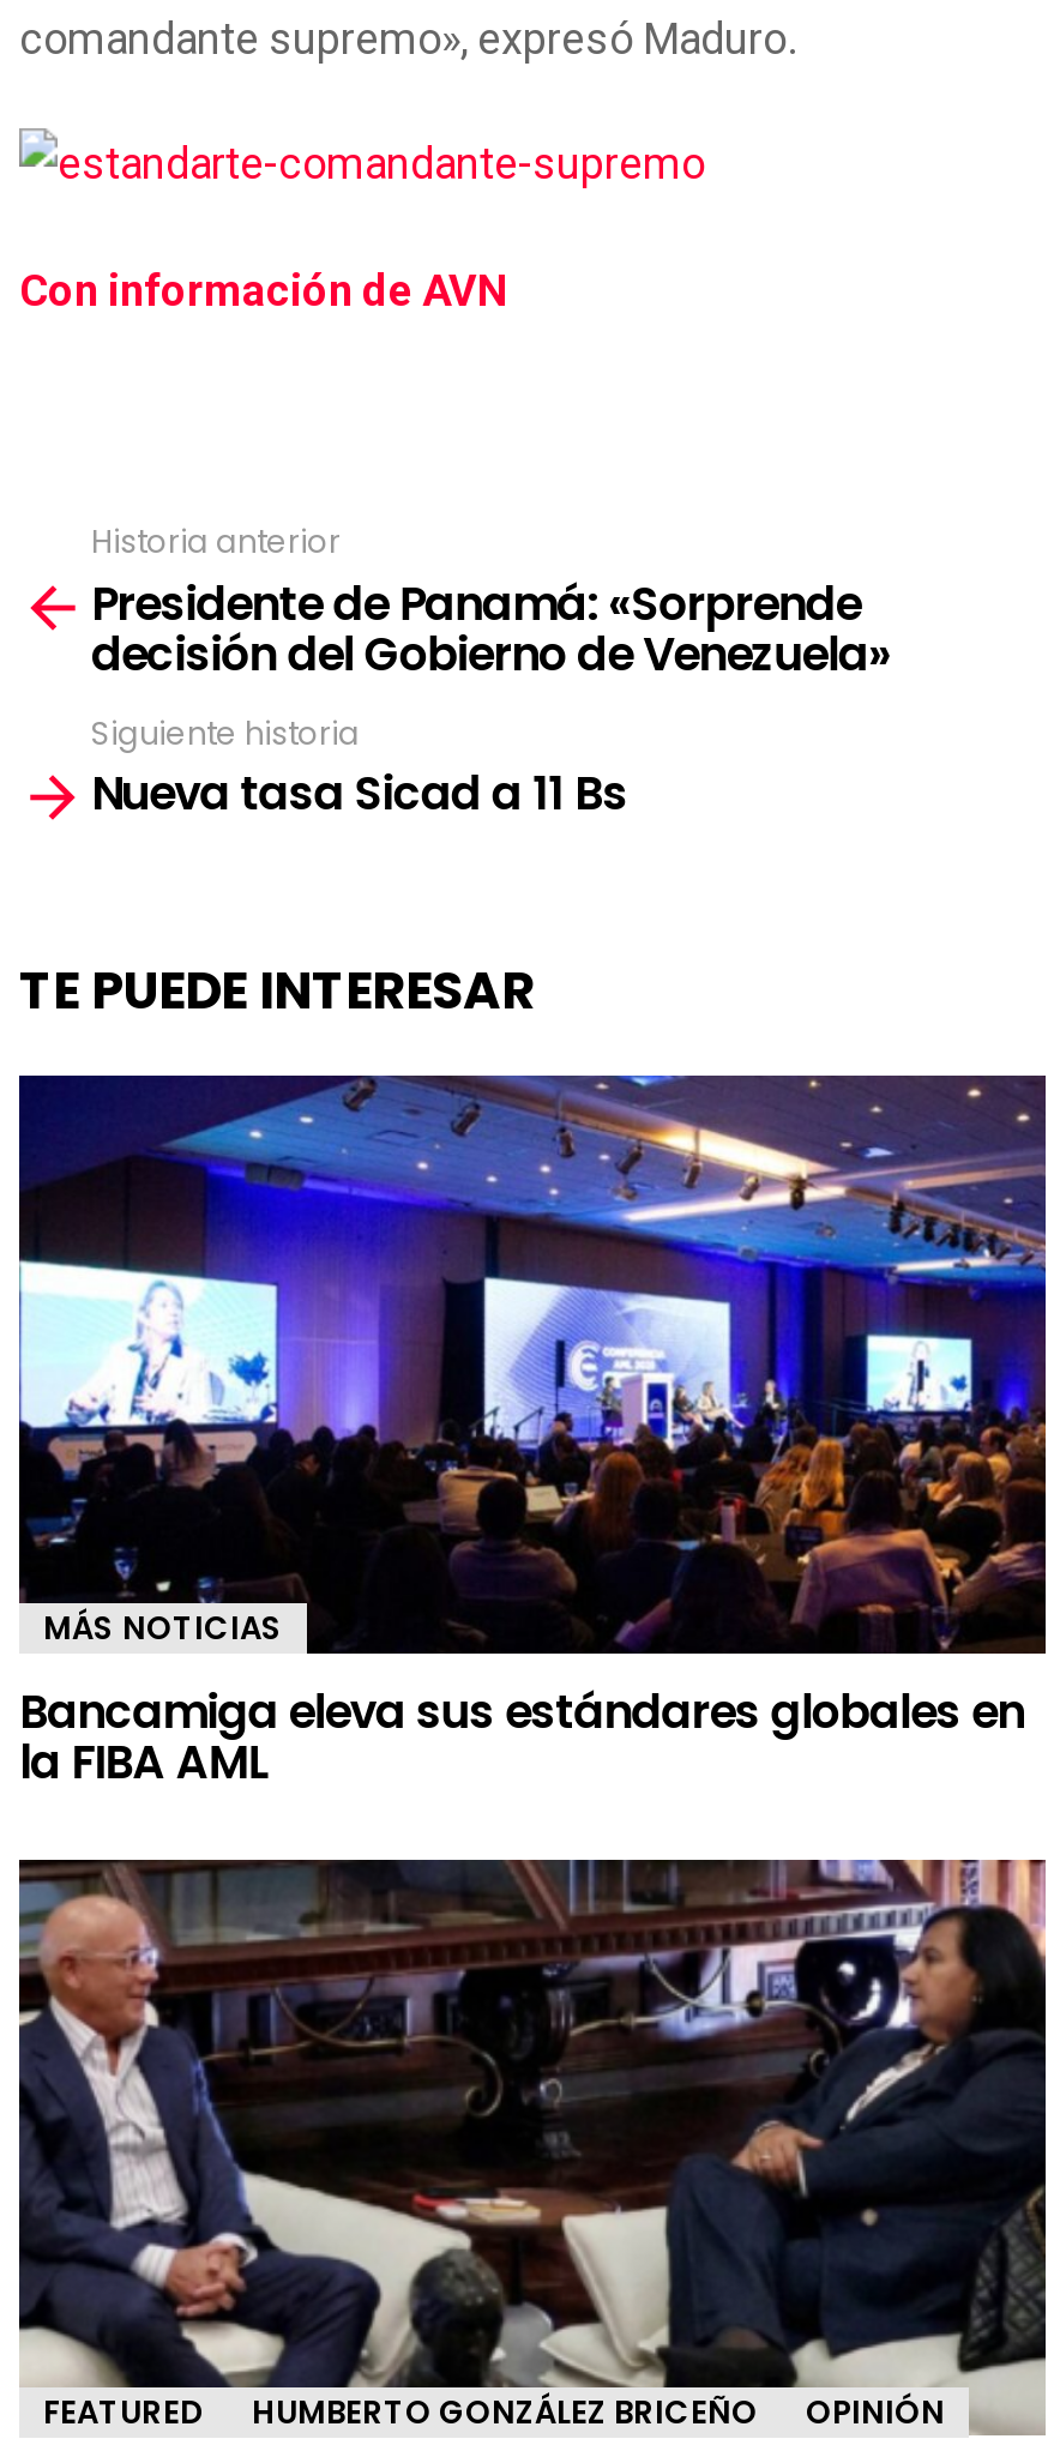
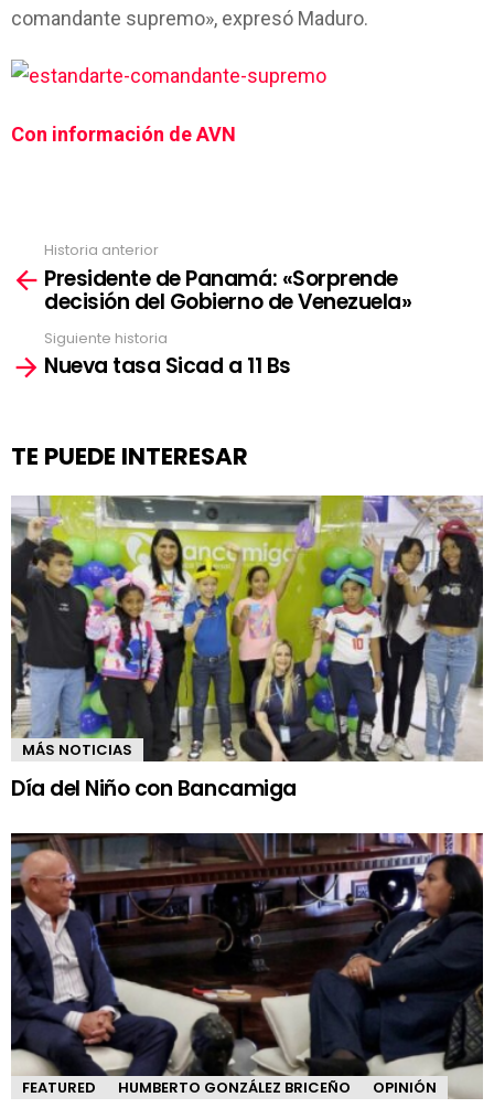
[17,1073,1048,1795] [image] | Bancamiga eleva sus estándares globales en | la FIBA AML -> [10,494,484,803] [image] | Día del Niño con Bancamiga

